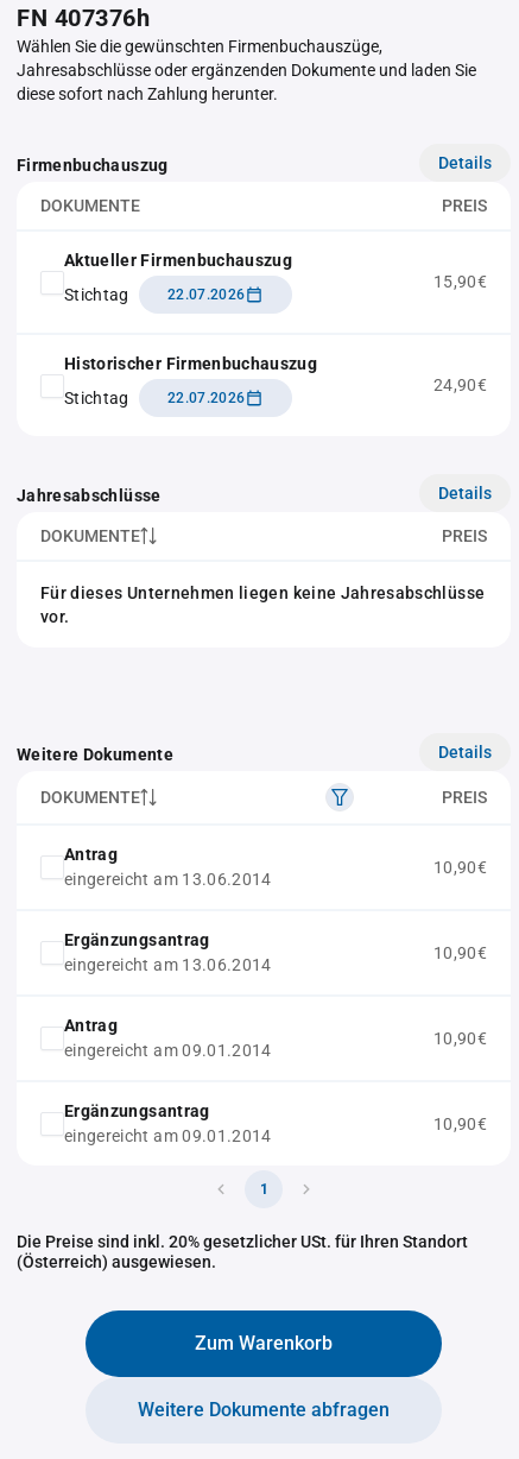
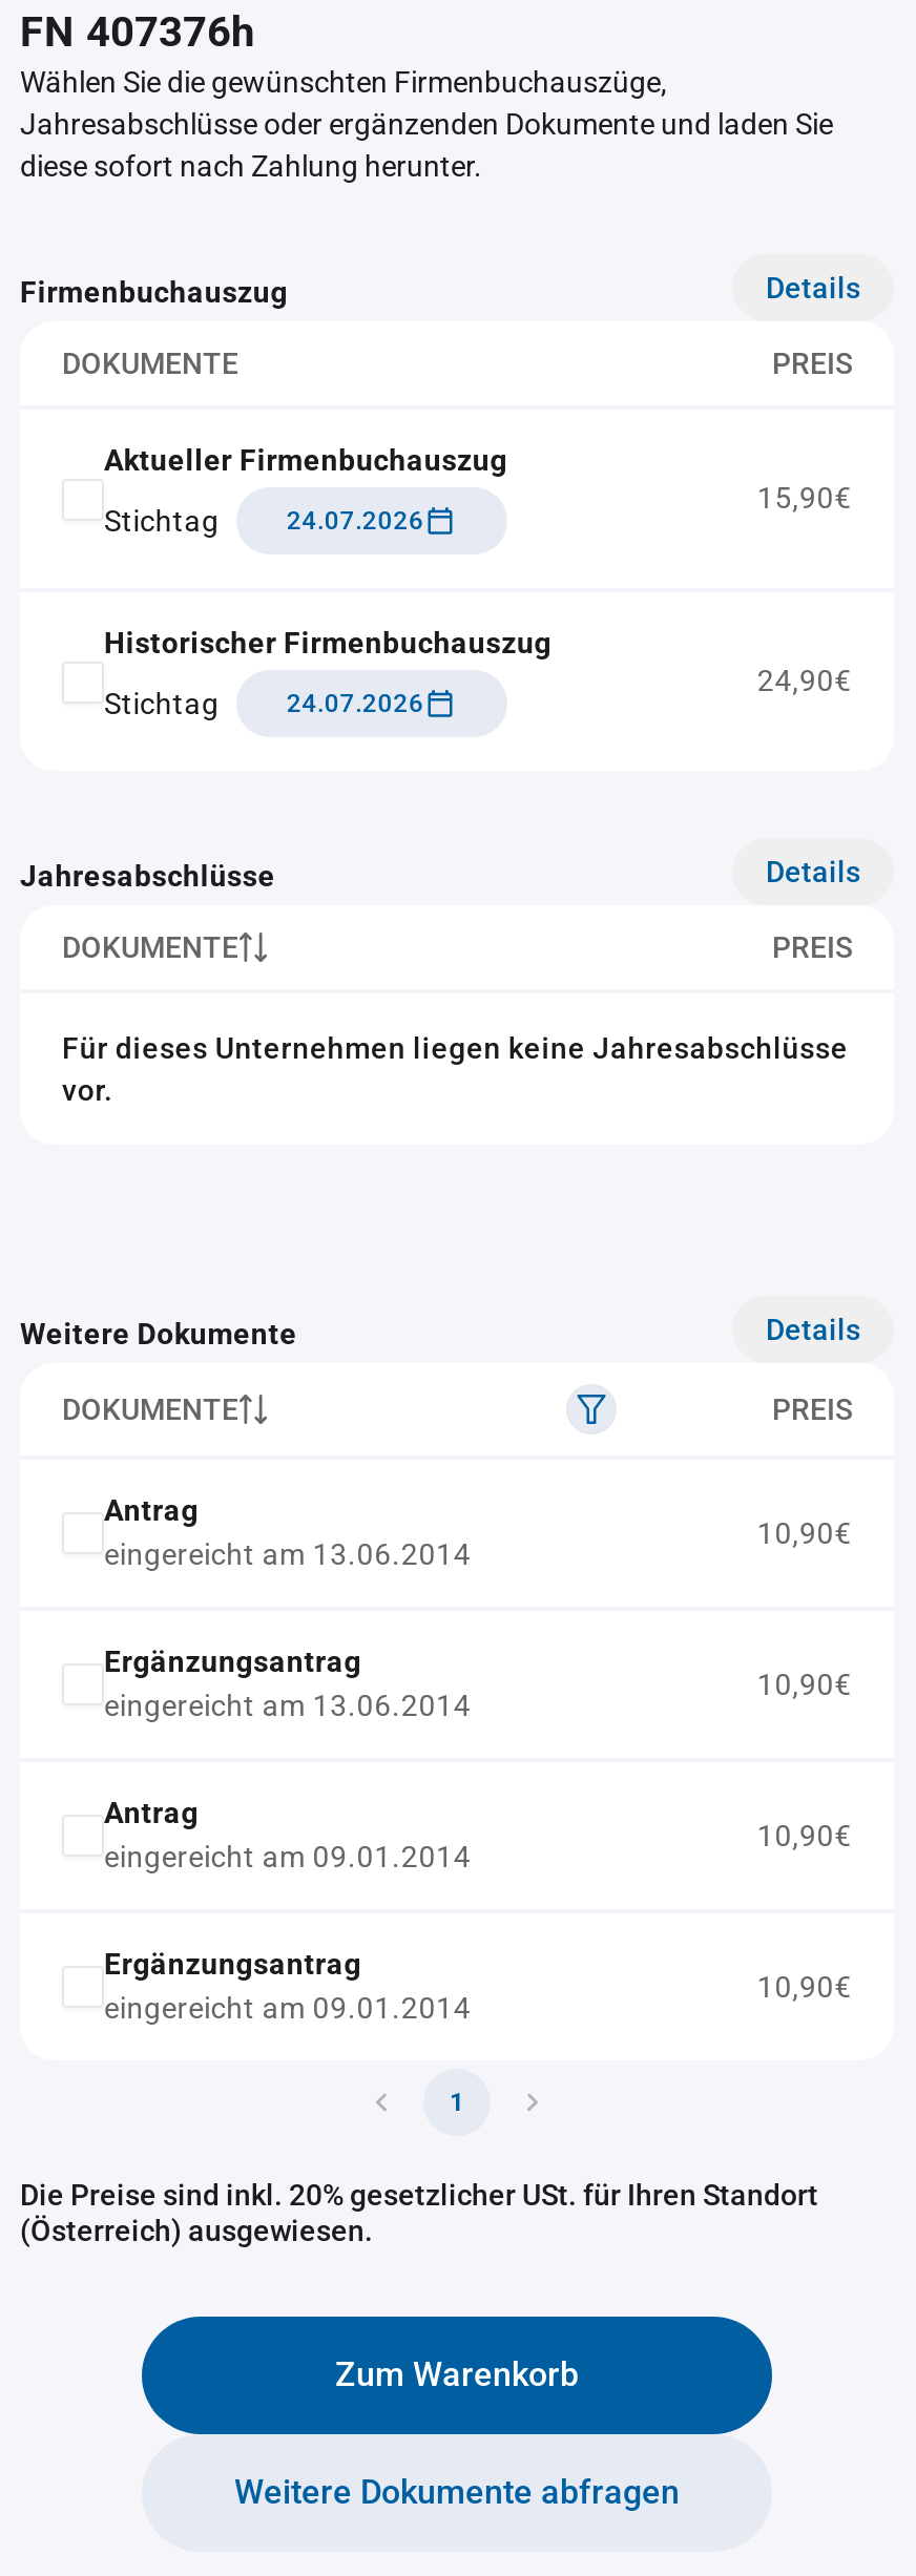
[167,286,245,303] 22.07.2026 -> [286,506,424,536] 24.07.2026
[167,390,245,406] 22.07.2026 -> [286,689,424,718] 24.07.2026

